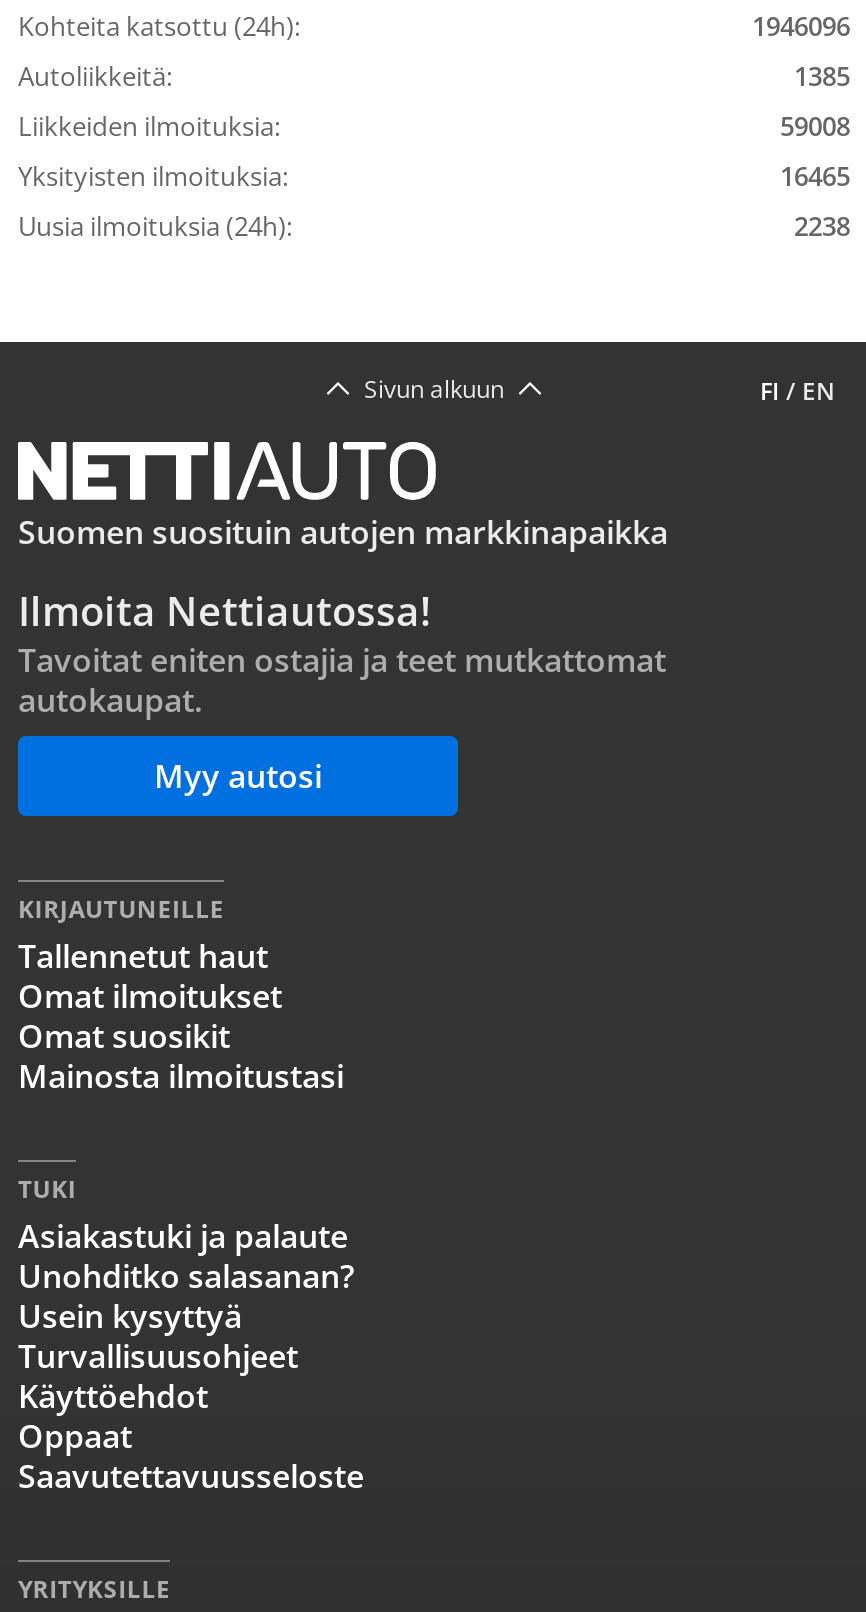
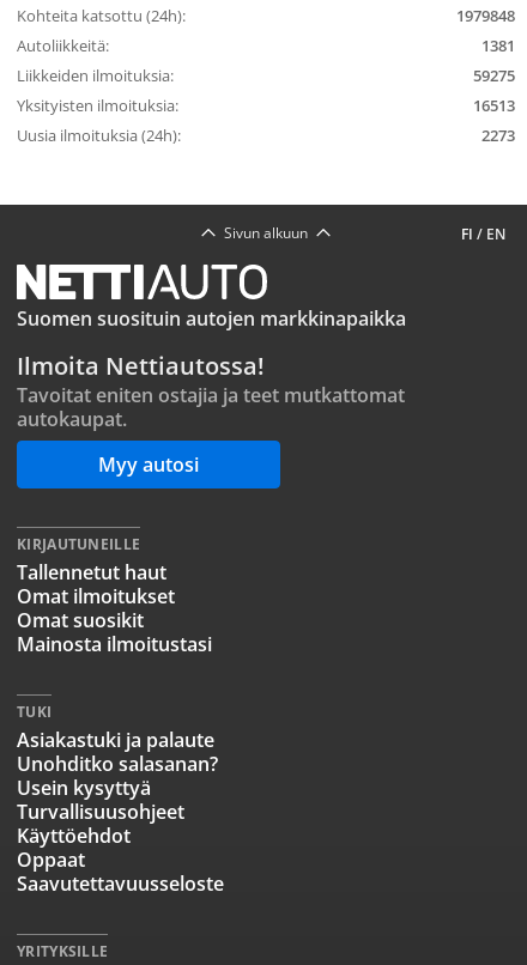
[752,9,850,45] 1946096 -> [456,5,515,27] 1979848
[794,59,850,95] 1385 -> [481,35,515,57] 1381
[780,109,850,145] 59008 -> [473,65,515,87] 59275
[780,159,850,195] 16465 -> [473,95,515,117] 16513
[794,209,850,245] 2238 -> [481,125,515,147] 2273

